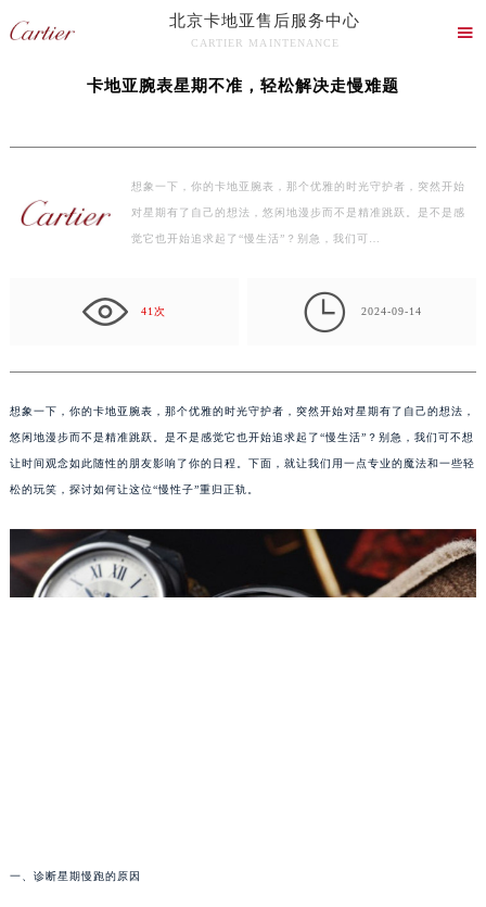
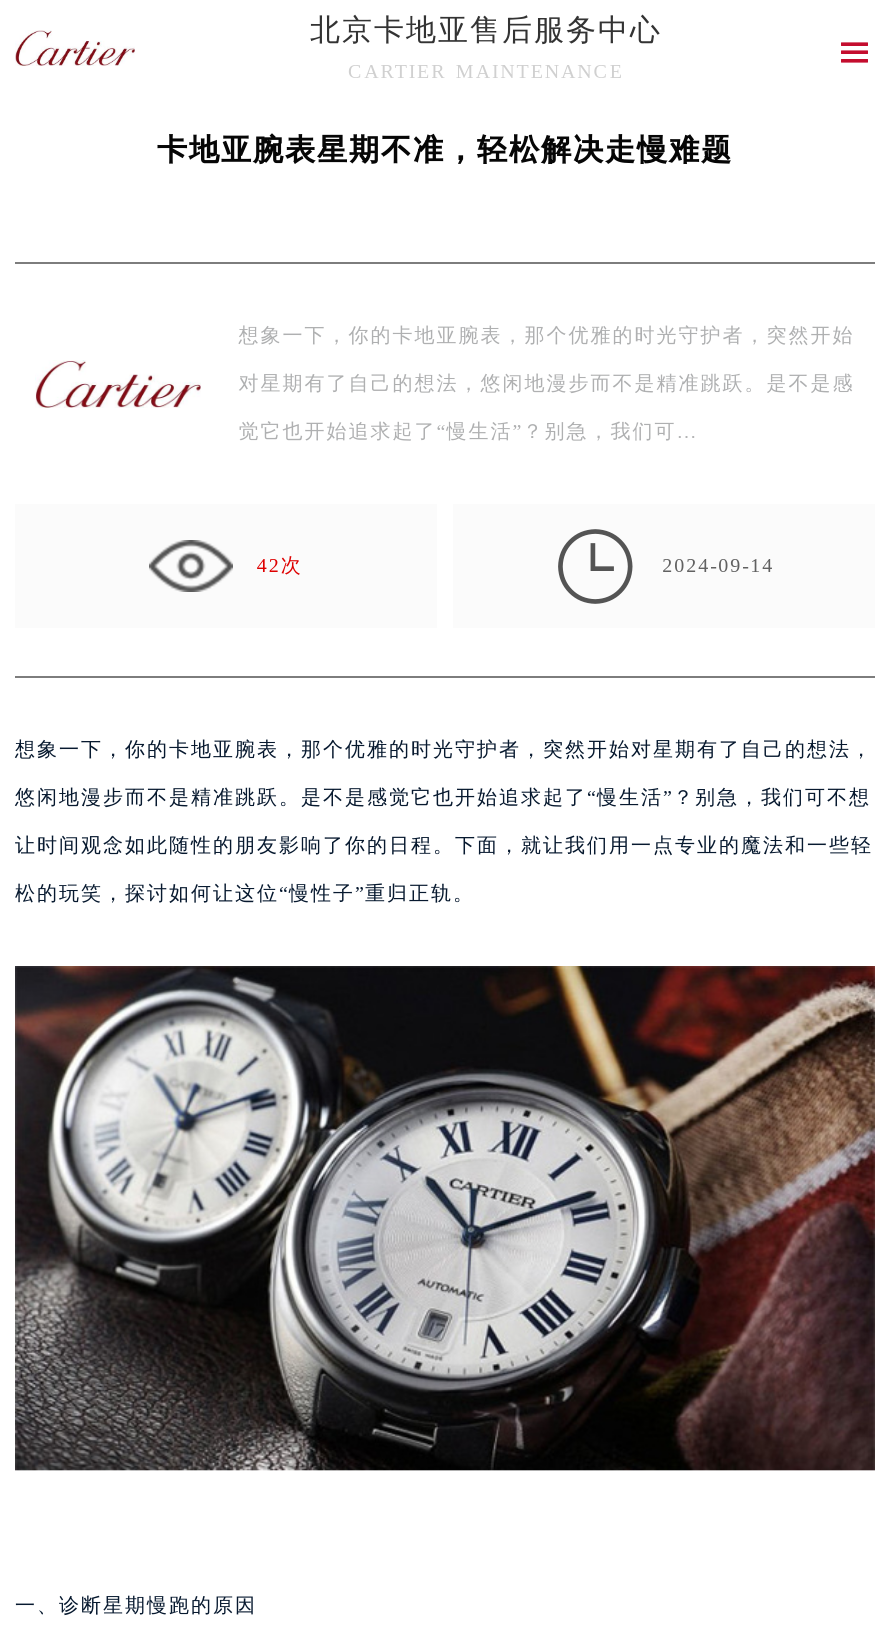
[141,305,166,317] 41次 -> [257,554,303,576] 42次
none -> [13,1090,877,1472] [image]

